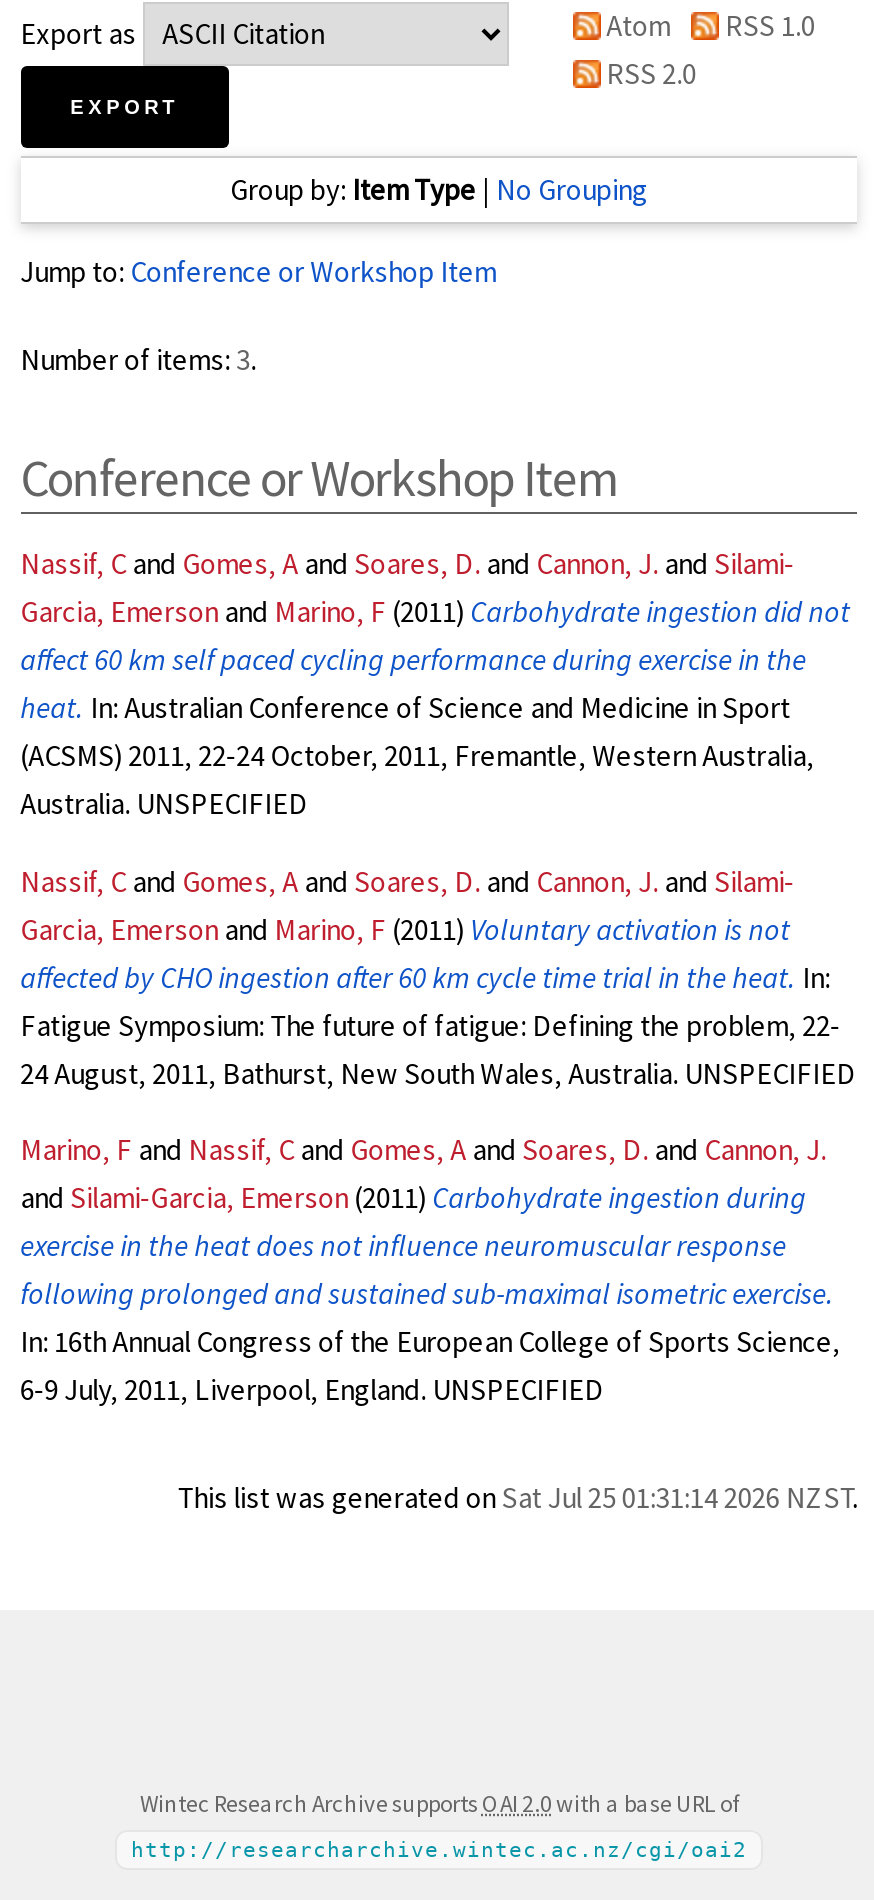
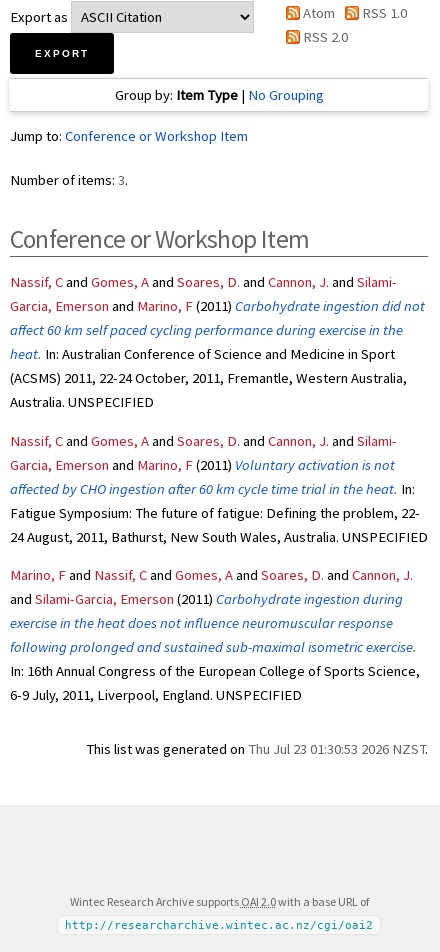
[178,1480,858,1516] This list was generated on Sat Jul 25 01:31:14 2026 NZST. -> [86,740,428,758] This list was generated on Thu Jul 23 01:30:53 2026 NZST.

